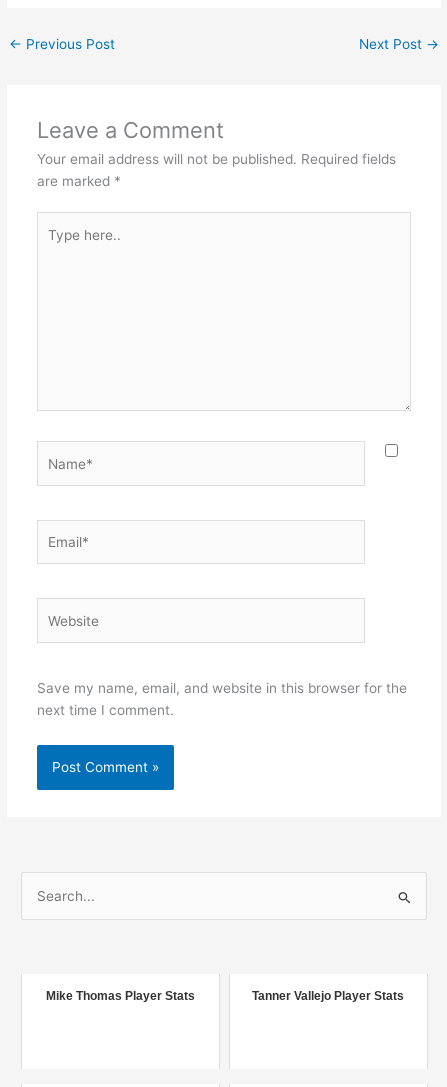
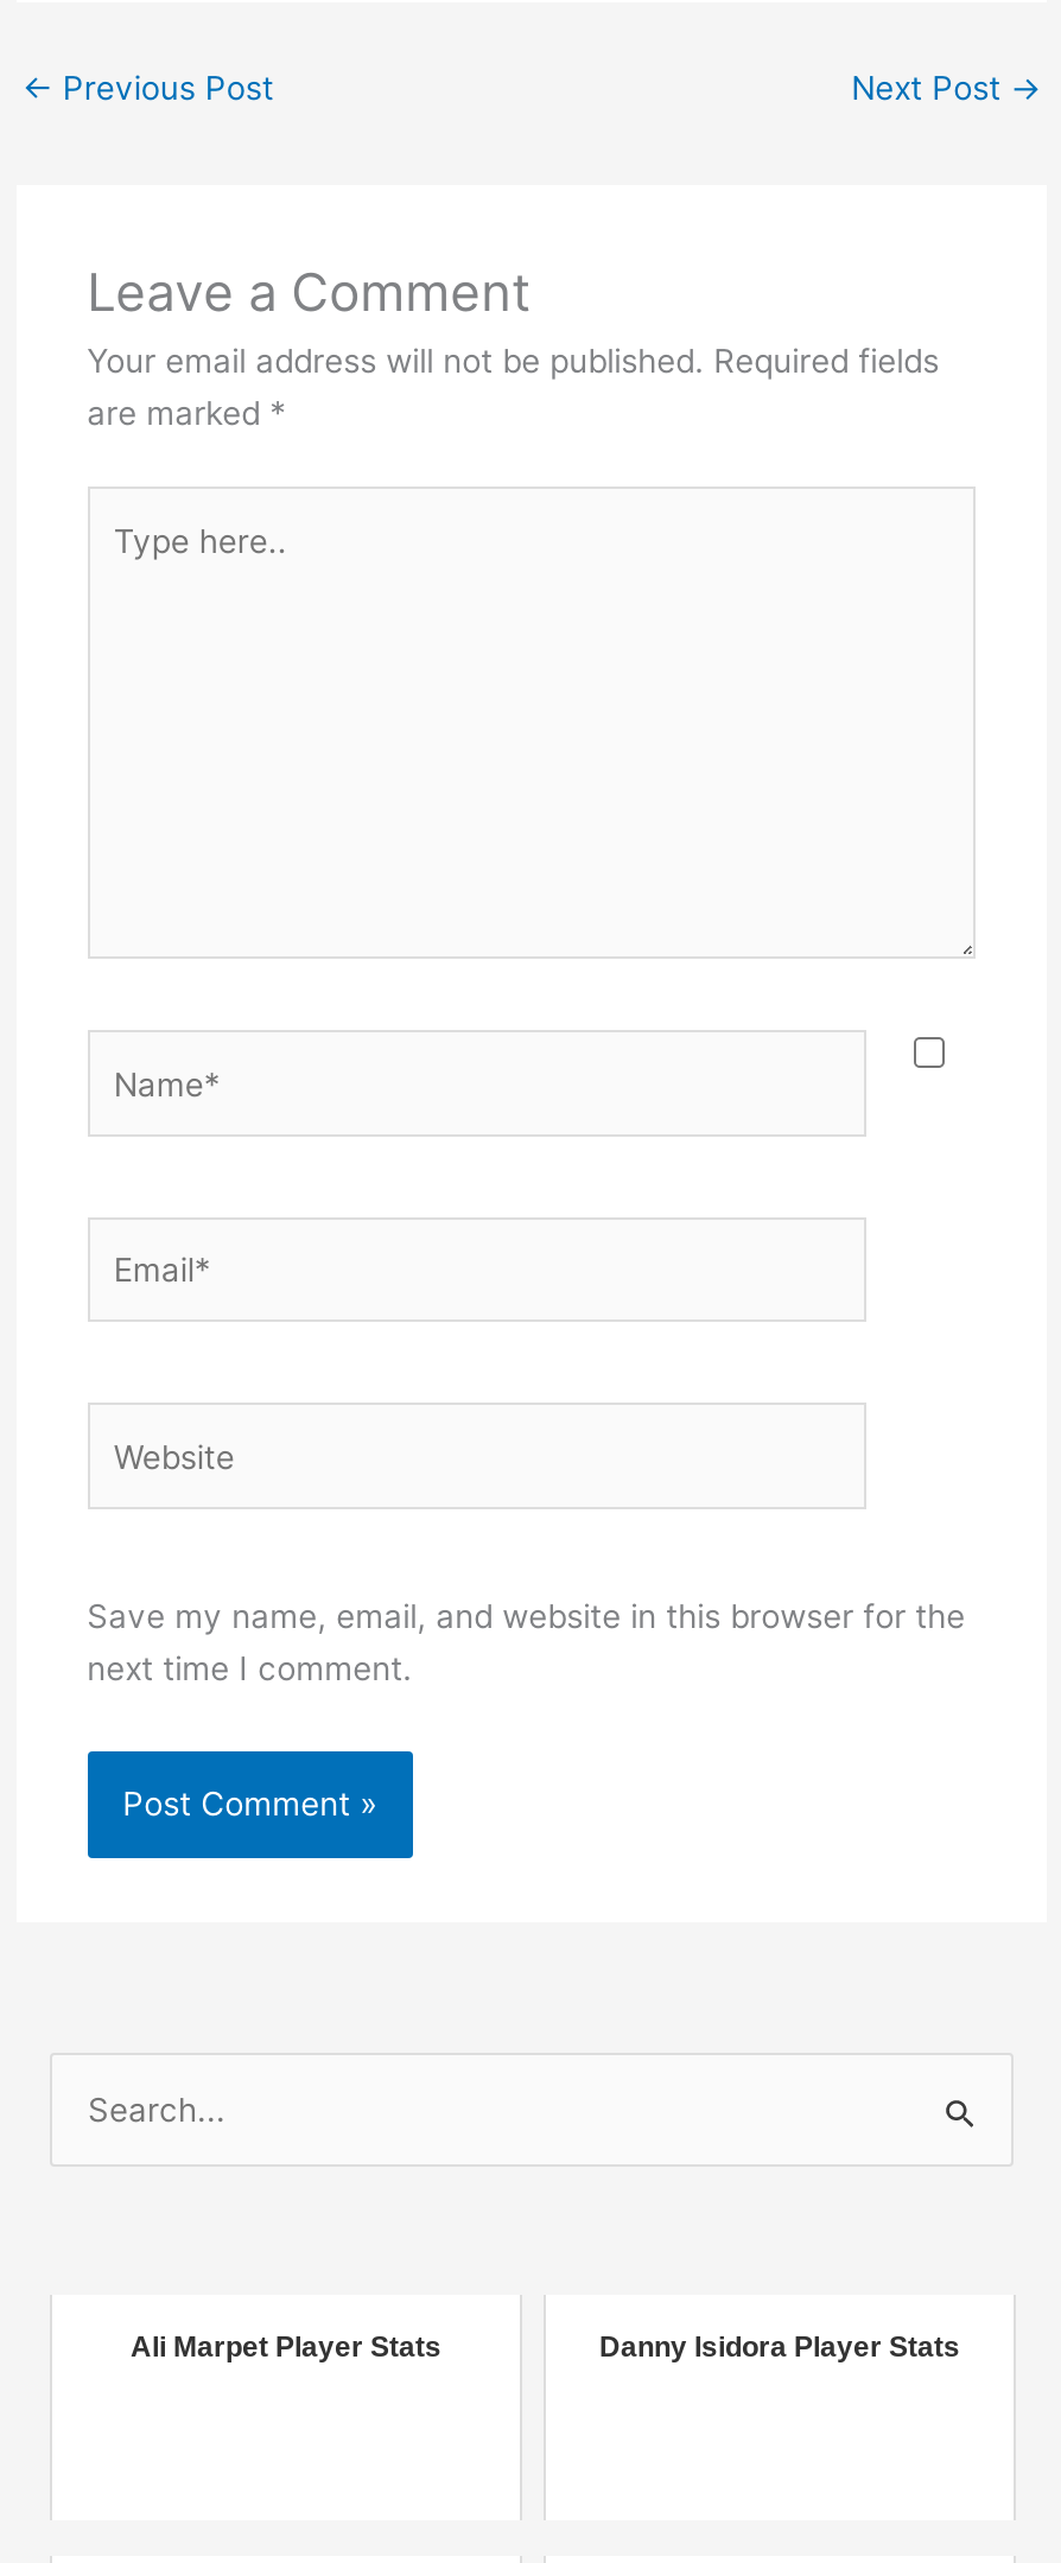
[46,989,404,1003] Mike Thomas Player Stats | Tanner Vallejo Player Stats -> [131,2331,960,2365] Ali Marpet Player Stats | Danny Isidora Player Stats

